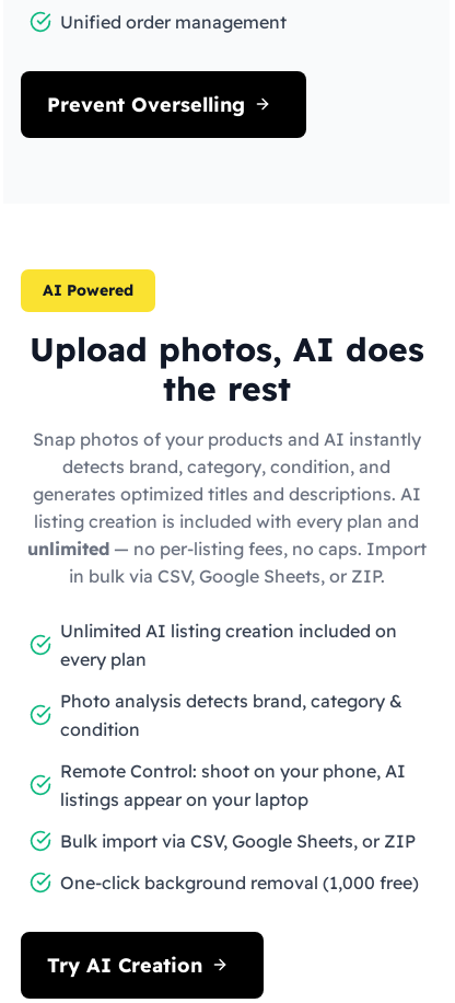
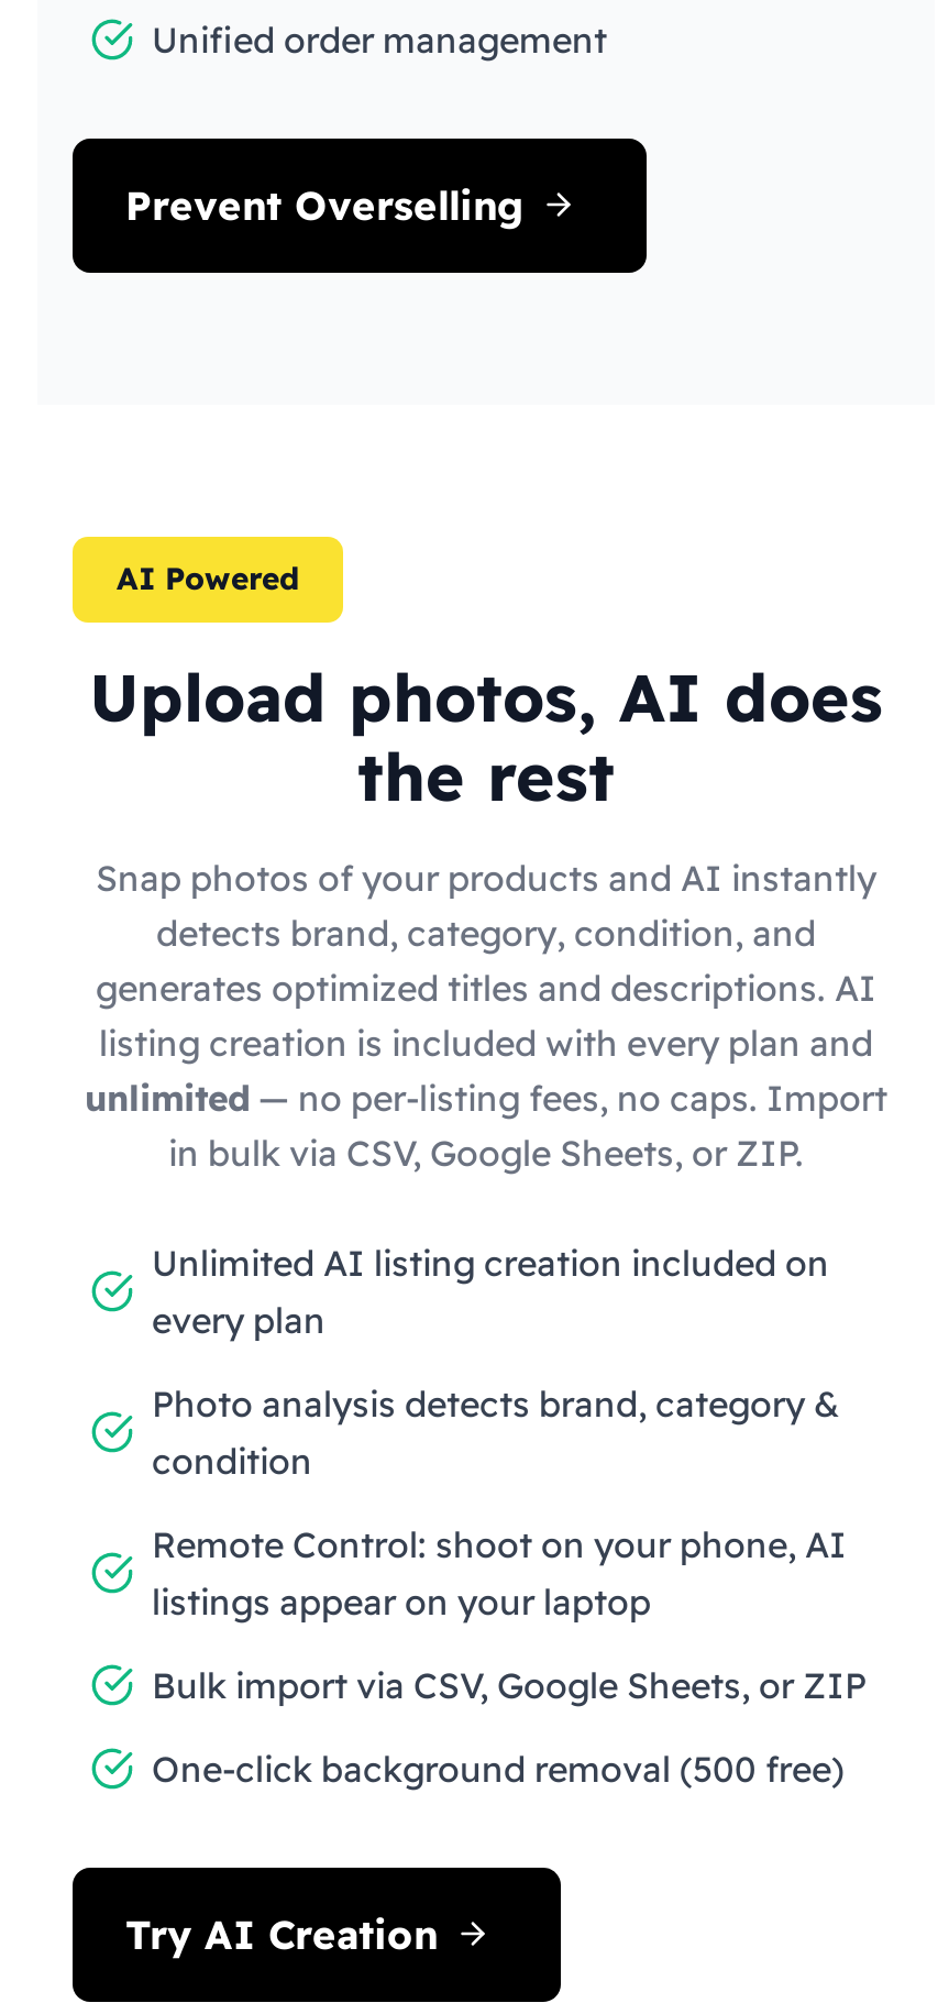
[60,871,419,893] One-click background removal (1,000 free) -> [152,1746,845,1790] One-click background removal (500 free)

